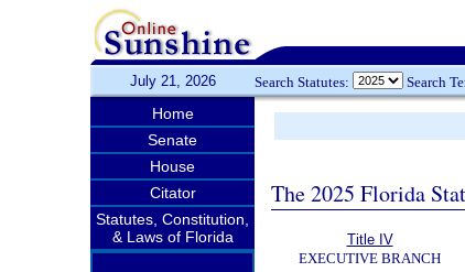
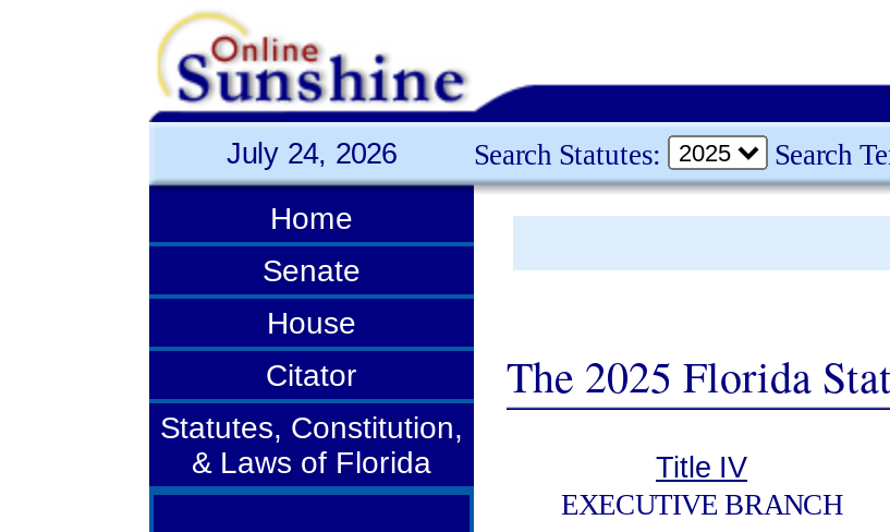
[129,73,215,89] July 21, 2026 -> [227,137,397,170] July 24, 2026

